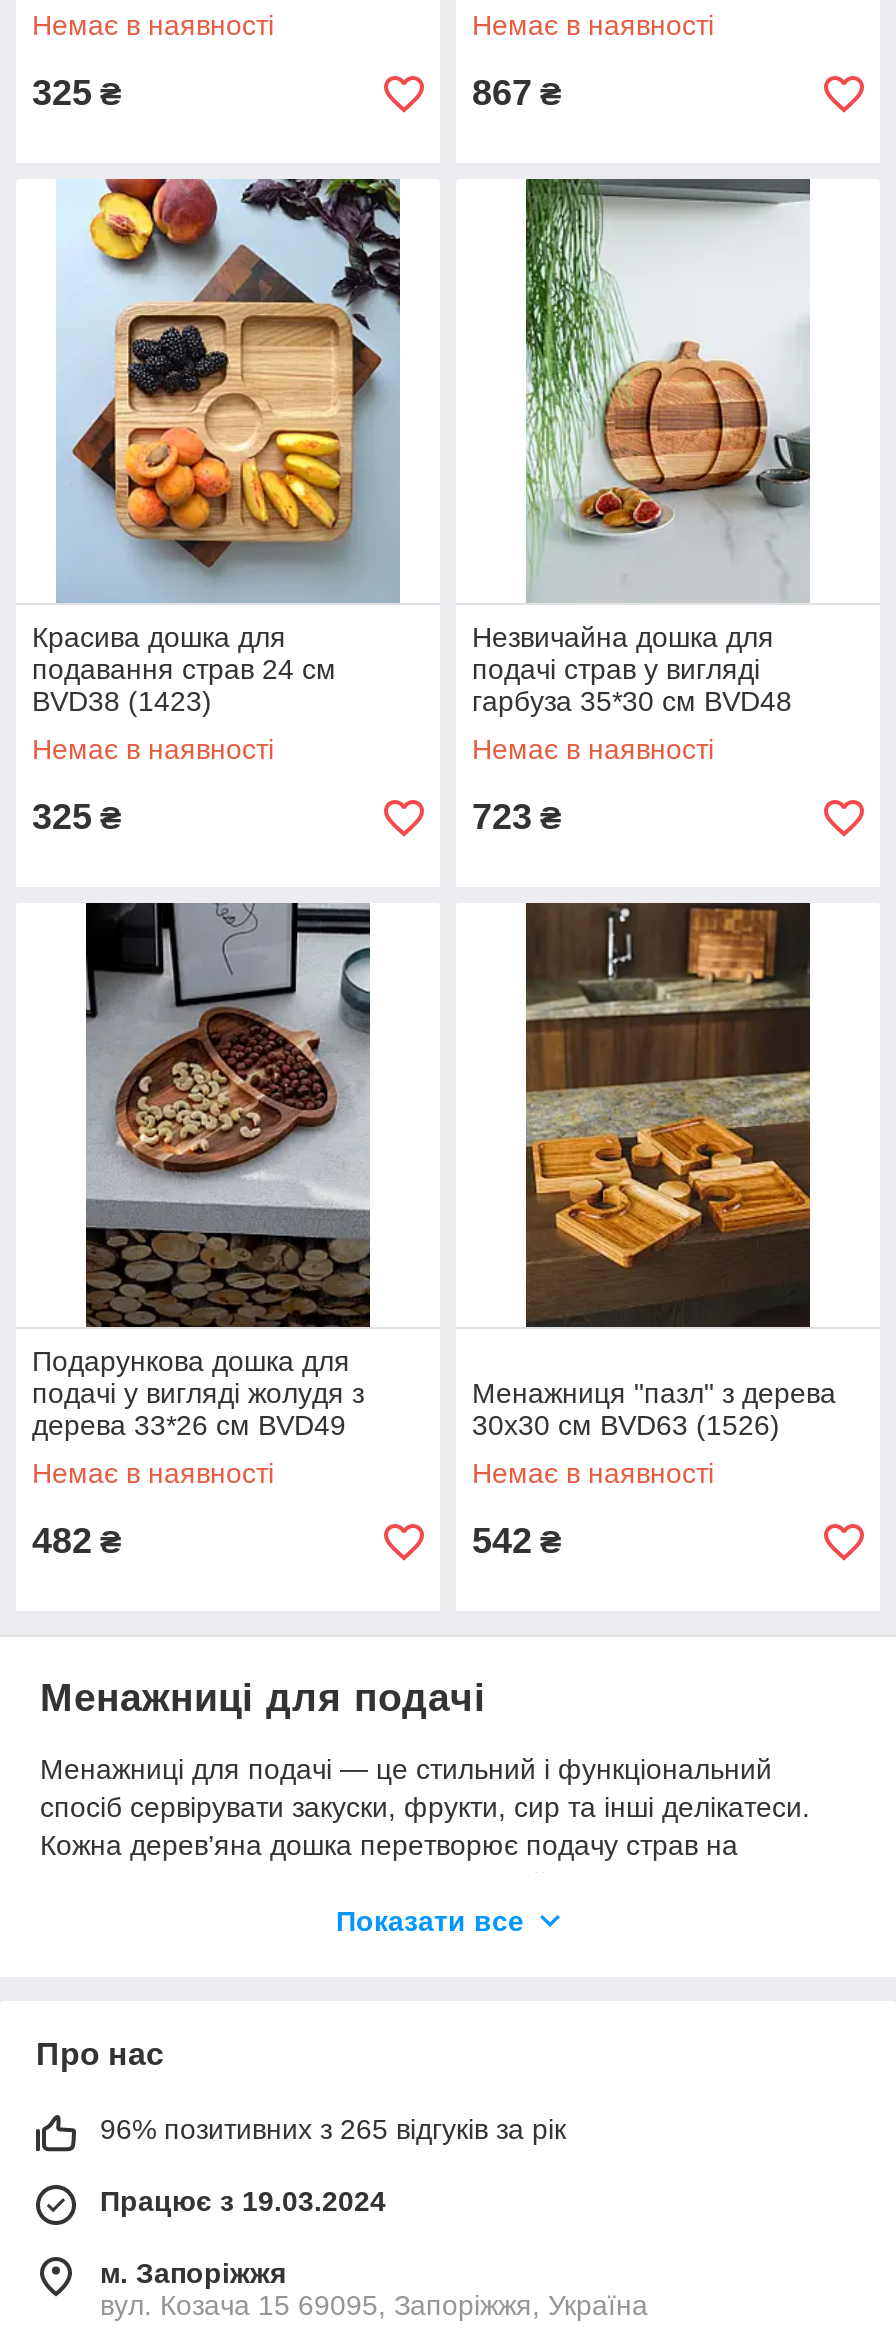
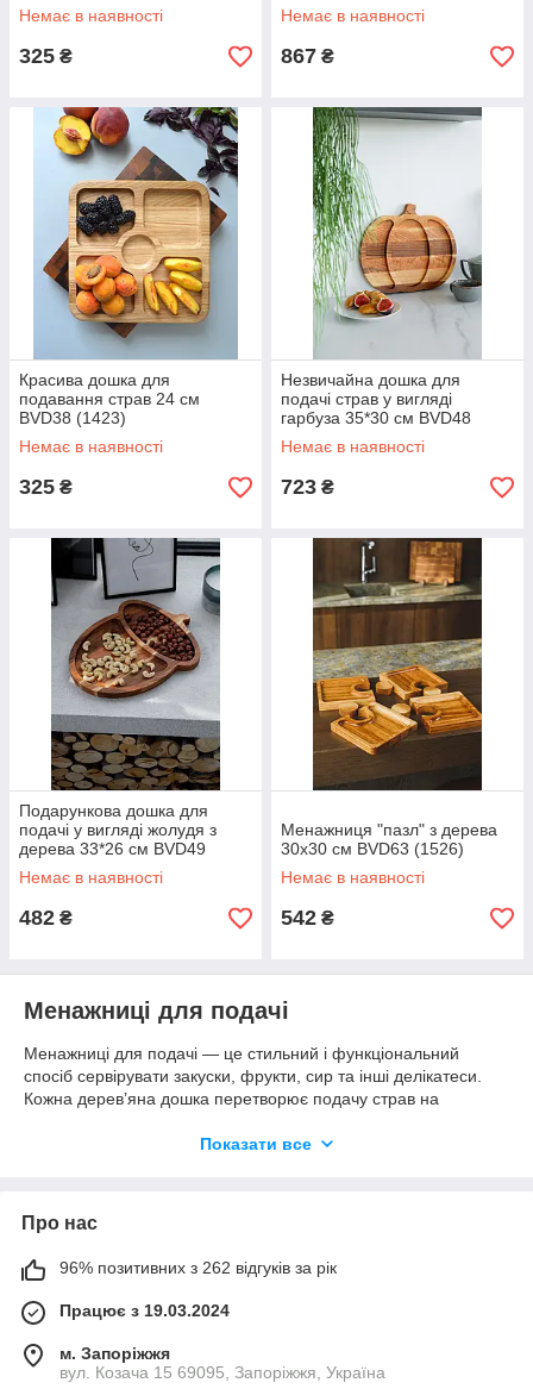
[100,2113,566,2145] 96% позитивних з 265 відгуків за рік -> [59,1258,337,1277] 96% позитивних з 262 відгуків за рік

